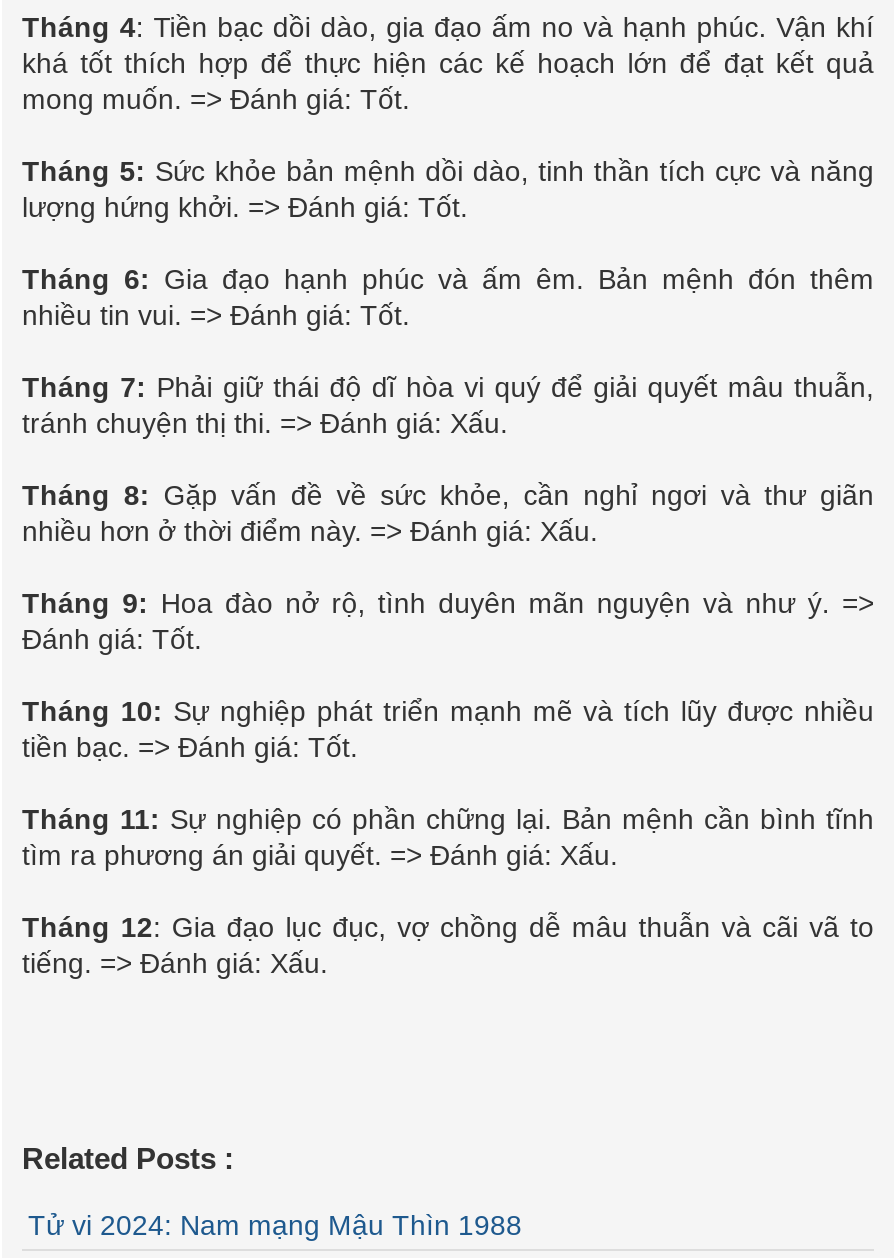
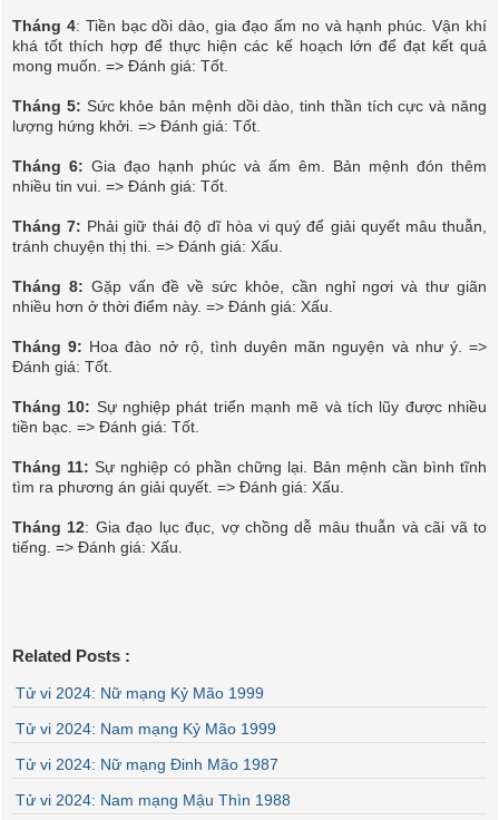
none -> [16,684,278,773] Tử vi 2024: Nữ mạng Kỷ Mão 1999 | Tử vi 2024: Nam mạng Kỷ Mão 1999 | Tử vi 2024: Nữ mạng Đinh Mão 1987

